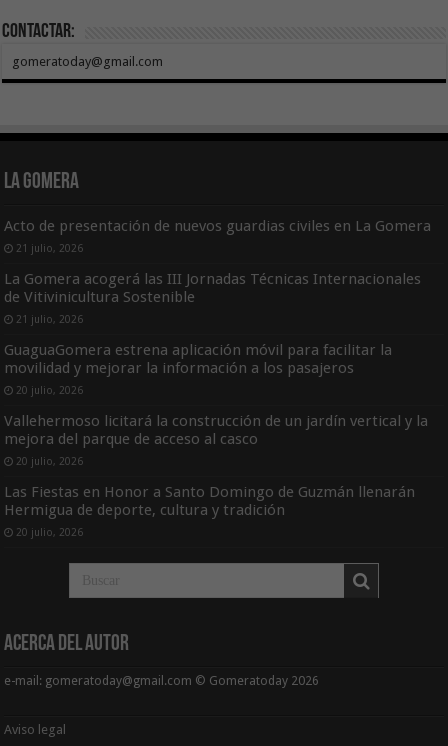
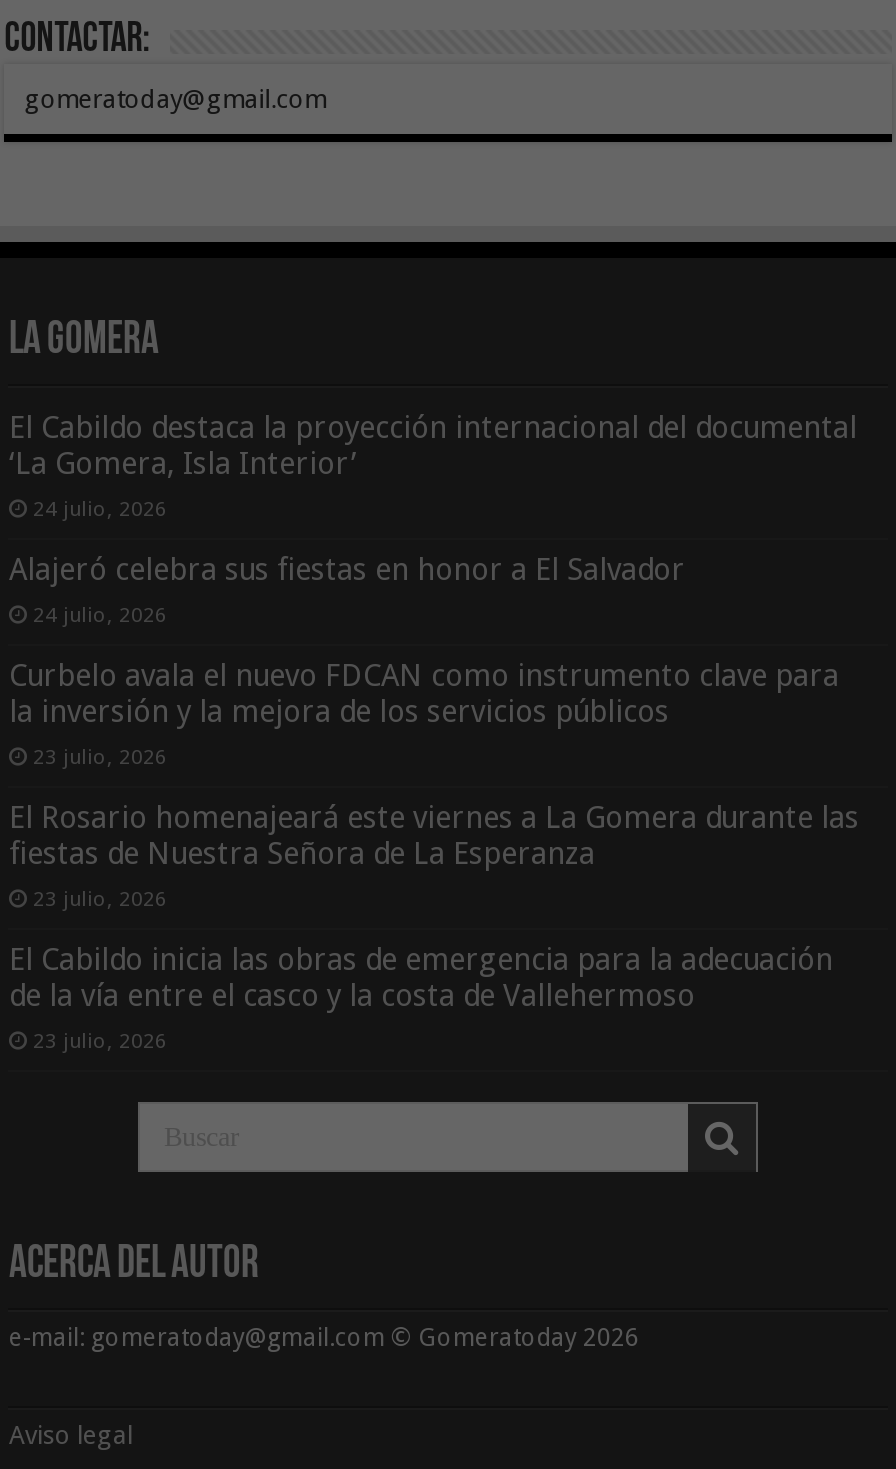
[4,217,431,254] Acto de presentación de nuevos guardias civiles en La Gomera | 21 julio, 2026 -> [9,409,857,519] El Cabildo destaca la proyección internacional del documental | ‘La Gomera, Isla Interior’ | 24 julio, 2026
[4,270,421,325] La Gomera acogerá las III Jornadas Técnicas Internacionales | de Vitivinicultura Sostenible | 21 julio, 2026 -> [9,551,685,625] Alajeró celebra sus fiestas en honor a El Salvador | 24 julio, 2026
[4,341,392,396] GuaguaGomera estrena aplicación móvil para facilitar la | movilidad y mejorar la información a los pasajeros | 20 julio, 2026 -> [9,657,839,767] Curbelo avala el nuevo FDCAN como instrumento clave para | la inversión y la mejora de los servicios públicos | 23 julio, 2026
[4,412,428,467] Vallehermoso licitará la construcción de un jardín vertical y la | mejora del parque de acceso al casco | 20 julio, 2026 -> [9,799,859,909] El Rosario homenajeará este viernes a La Gomera durante las | fiestas de Nuestra Señora de La Esperanza | 23 julio, 2026
[4,483,415,538] Las Fiestas en Honor a Santo Domingo de Guzmán llenarán | Hermigua de deporte, cultura y tradición | 20 julio, 2026 -> [9,941,833,1051] El Cabildo inicia las obras de emergencia para la adecuación | de la vía entre el casco y la costa de Vallehermoso | 23 julio, 2026

